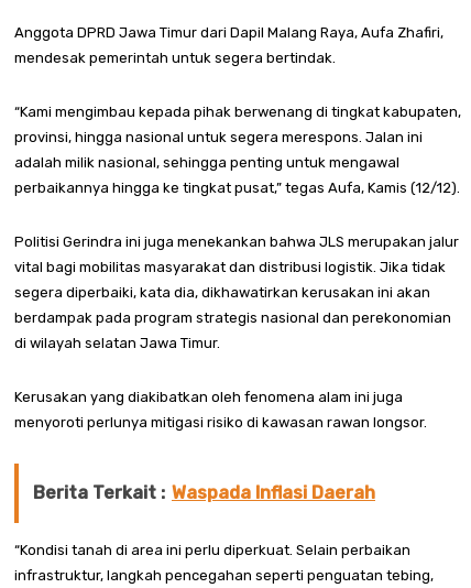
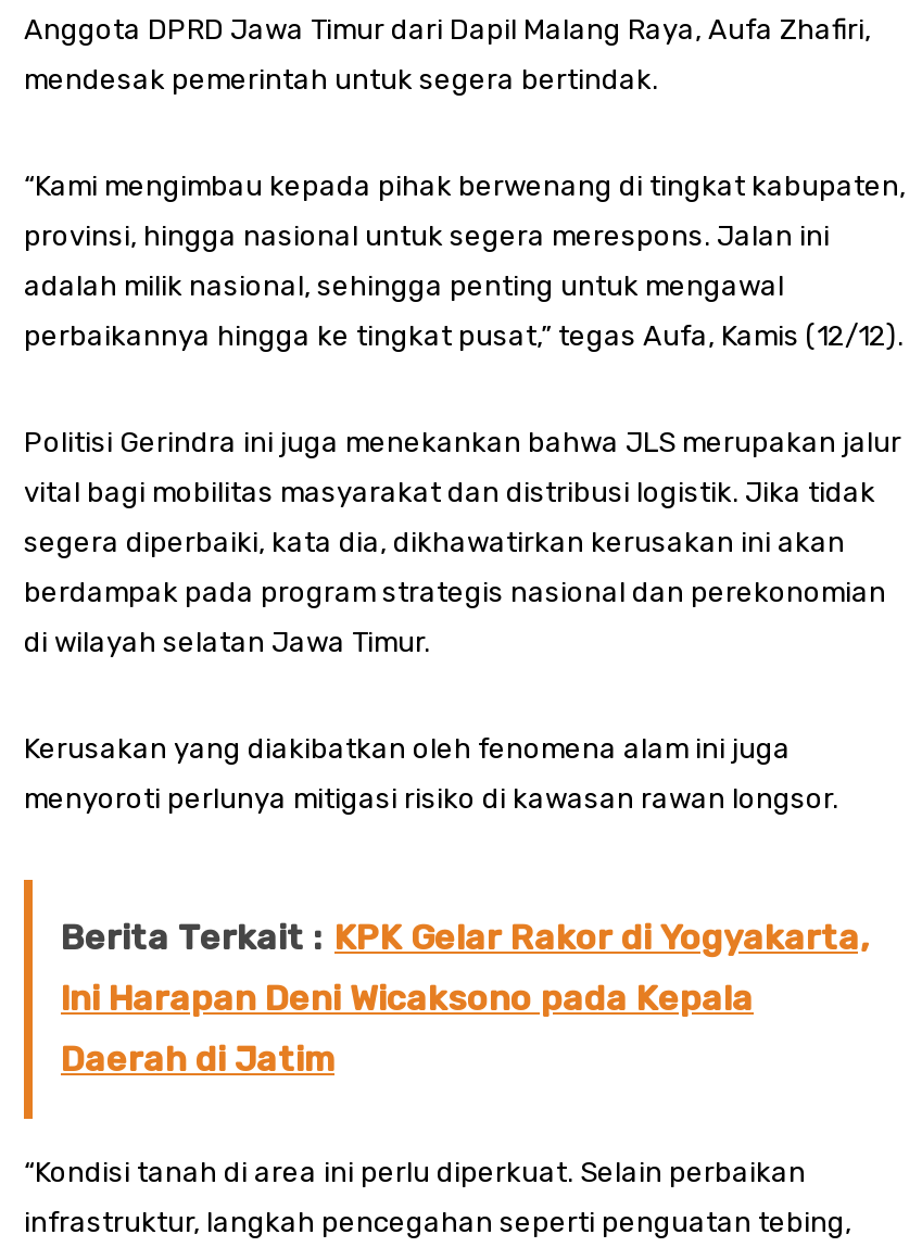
[33,482,375,503] Berita Terkait : Waspada Inflasi Daerah -> [61,916,869,1079] Berita Terkait : KPK Gelar Rakor di Yogyakarta, | Ini Harapan Deni Wicaksono pada Kepala | Daerah di Jatim

